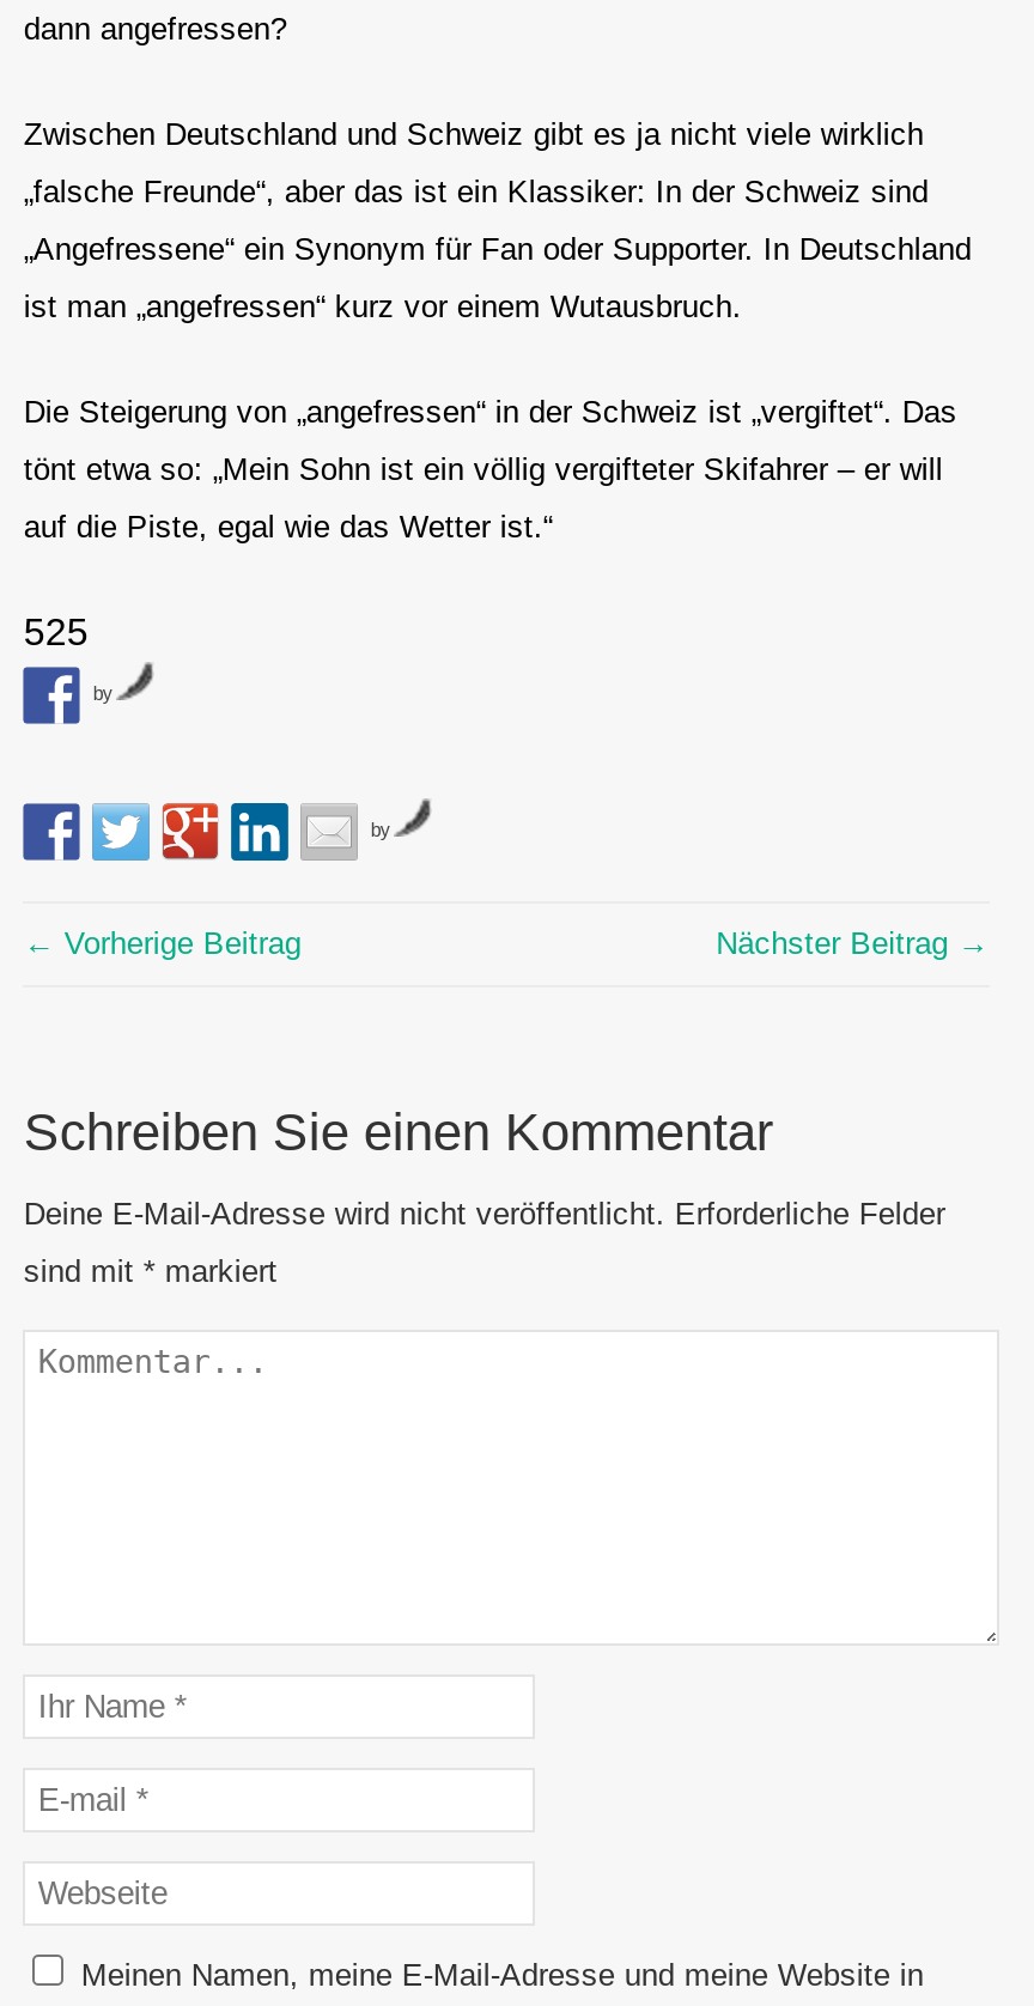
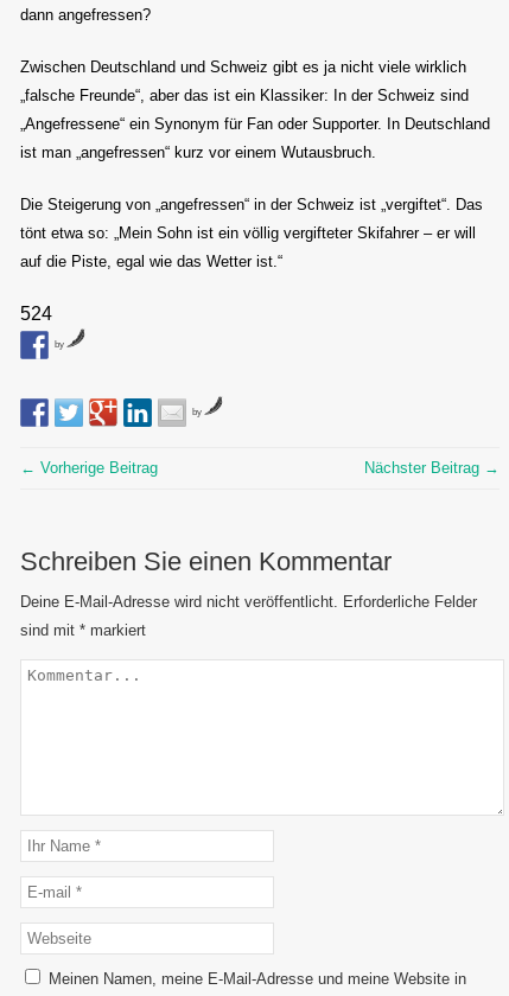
[24,612,88,652] 525 -> [21,304,53,324] 524

